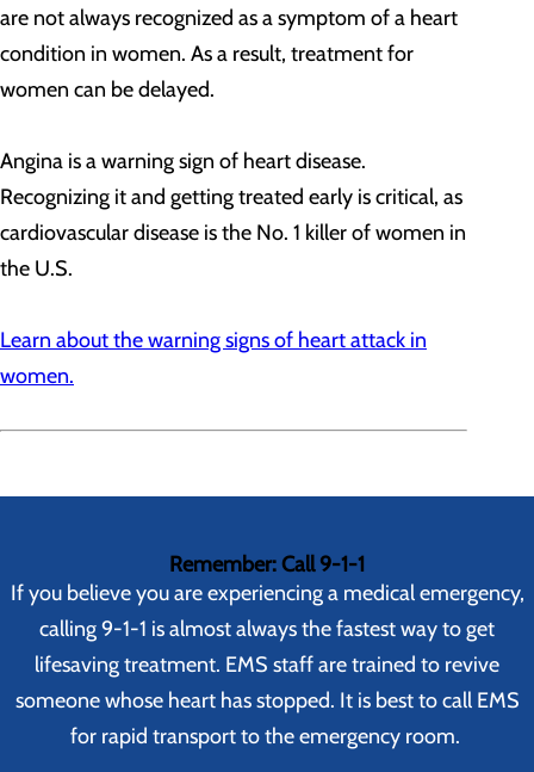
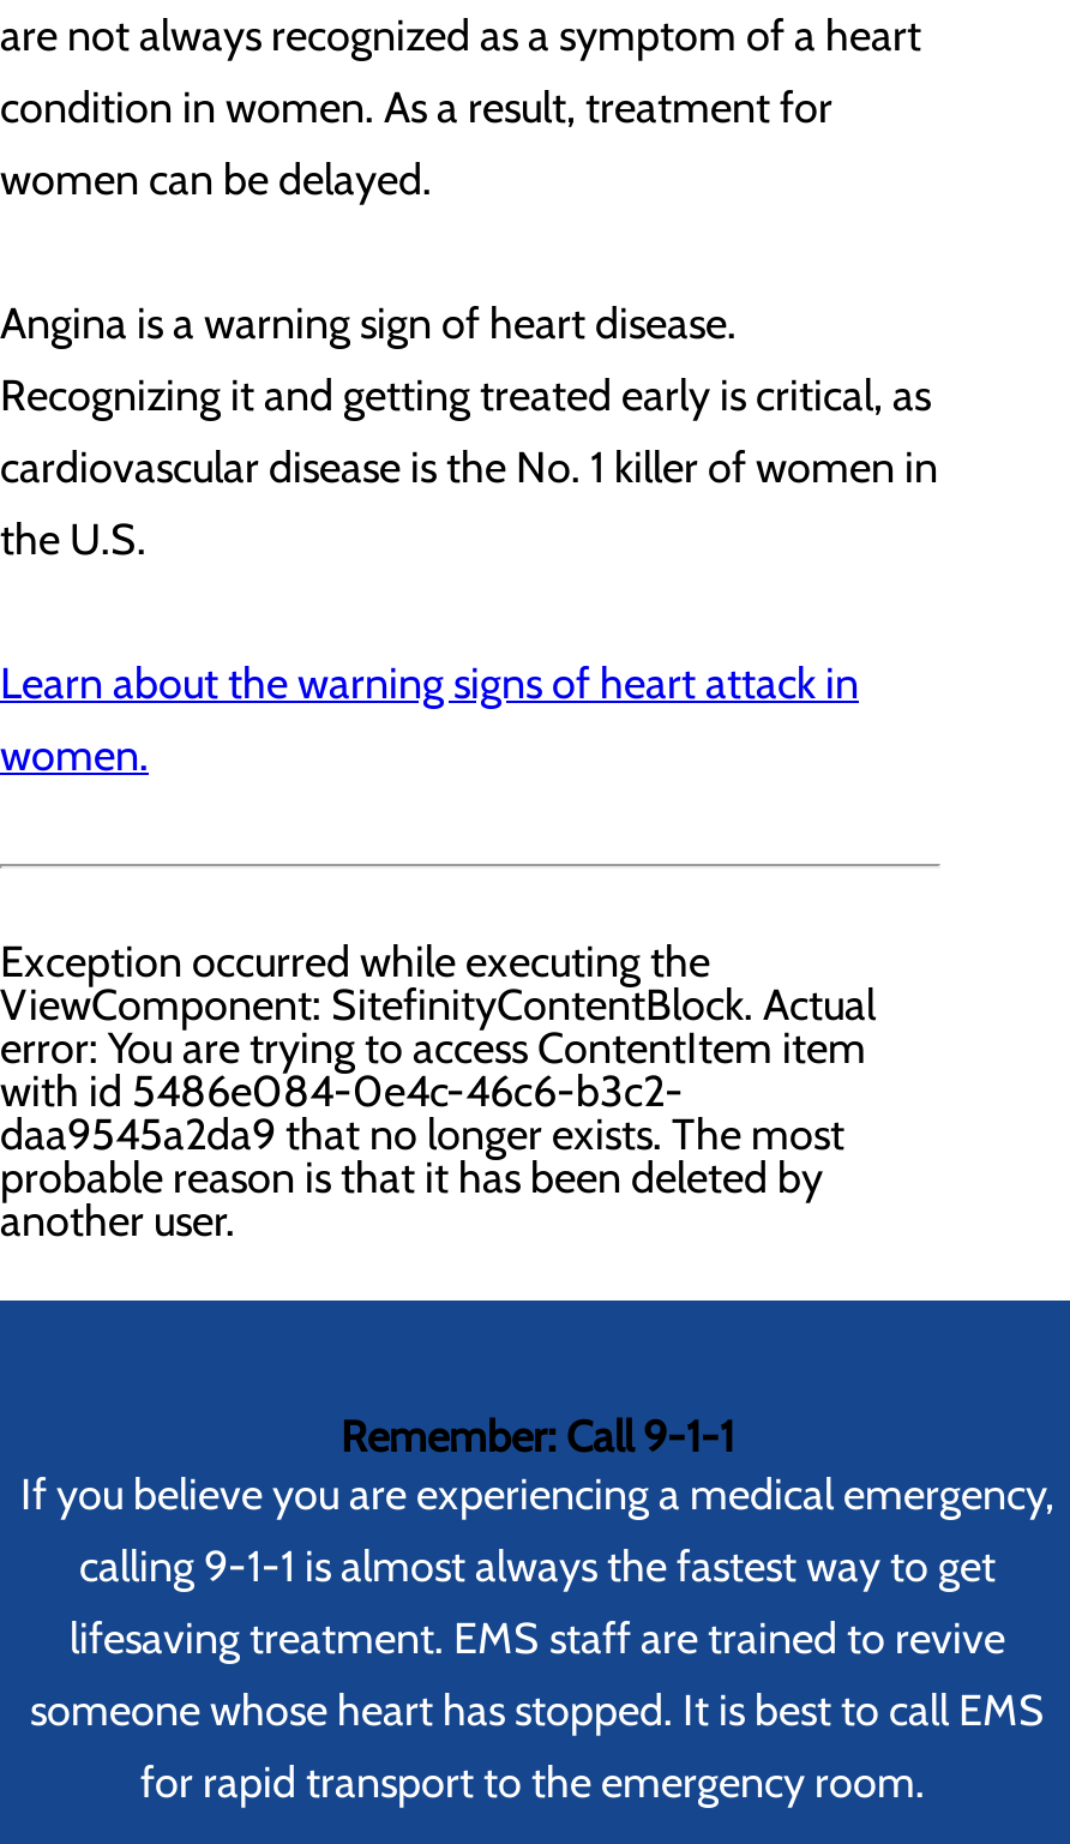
none -> [0,936,876,1248] Exception occurred while executing the | ViewComponent: SitefinityContentBlock. Actual | error: You are trying to access ContentItem item | with id 5486e084-0e4c-46c6-b3c2- | daa9545a2da9 that no longer exists. The most | probable reason is that it has been deleted by | another user.

